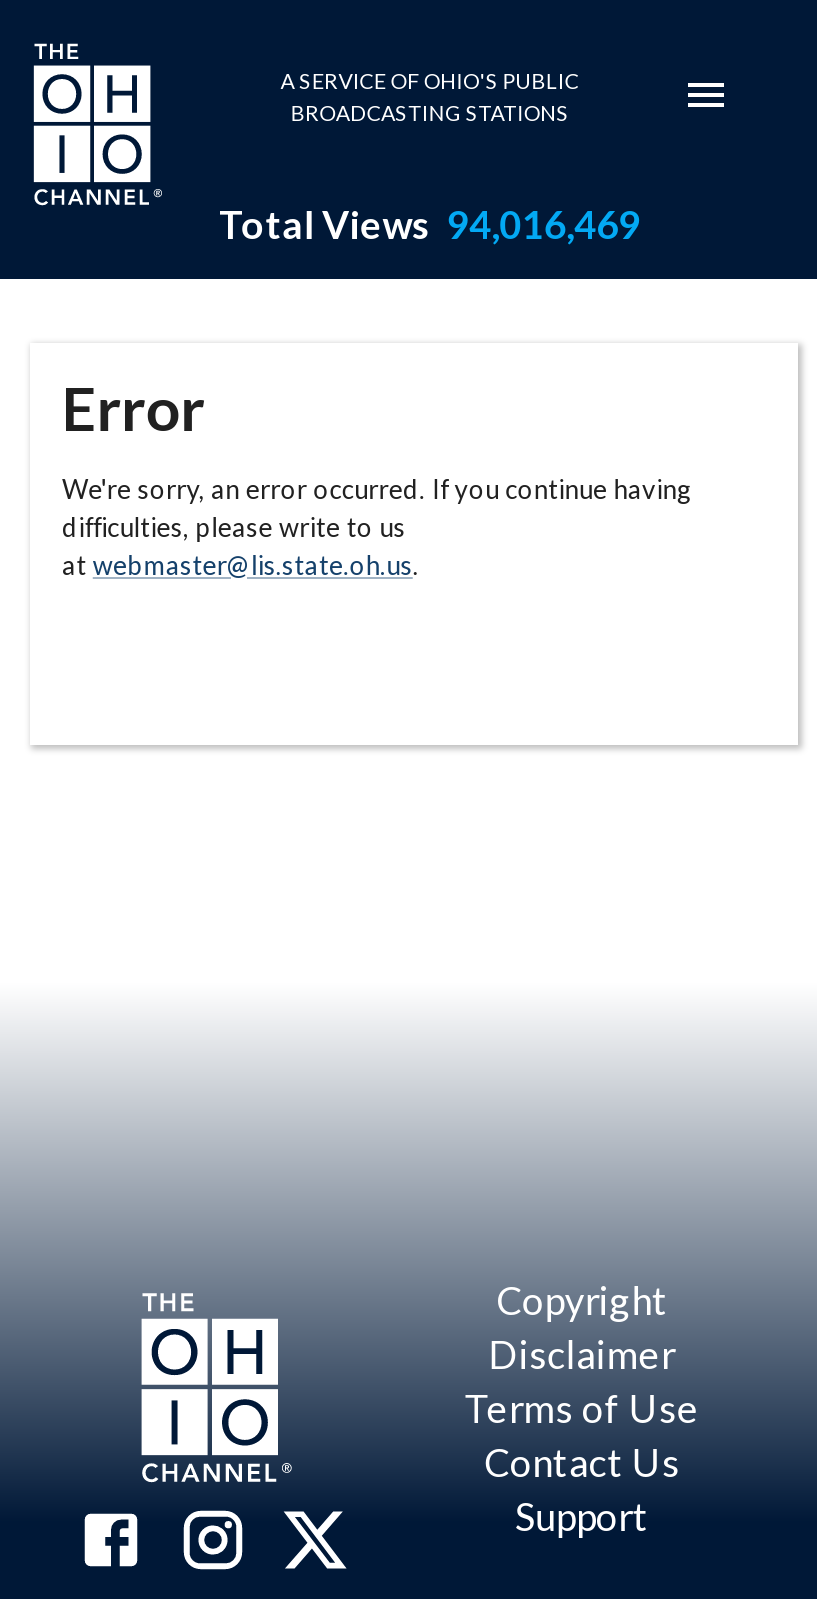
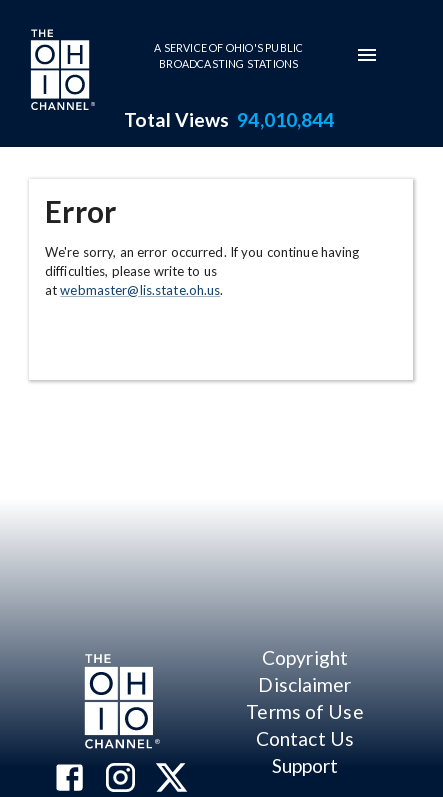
[219,201,640,247] Total Views 94,016,469 -> [123,108,334,131] Total Views 94,010,844

